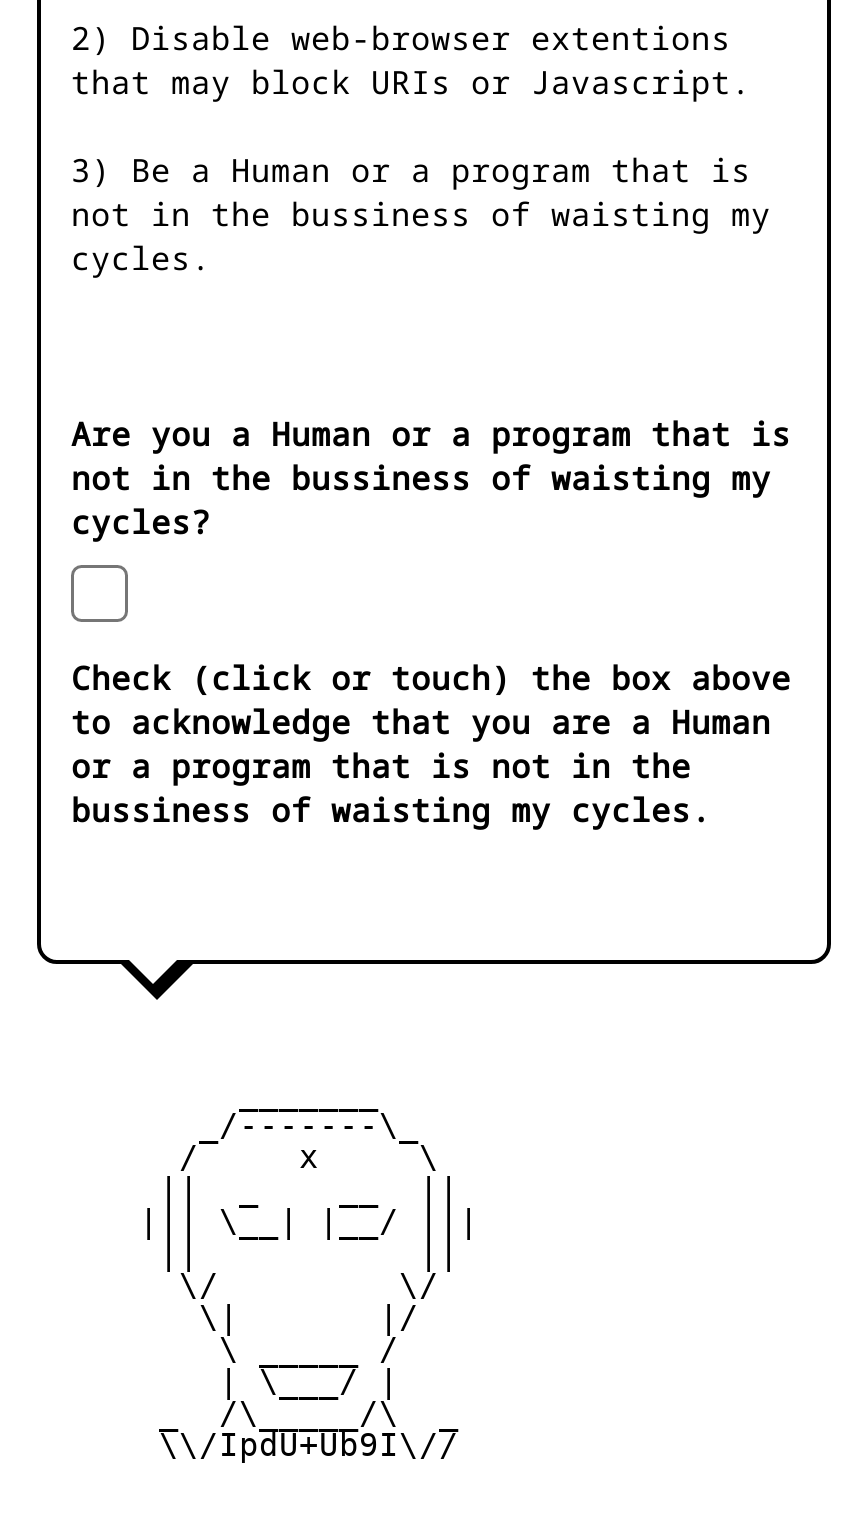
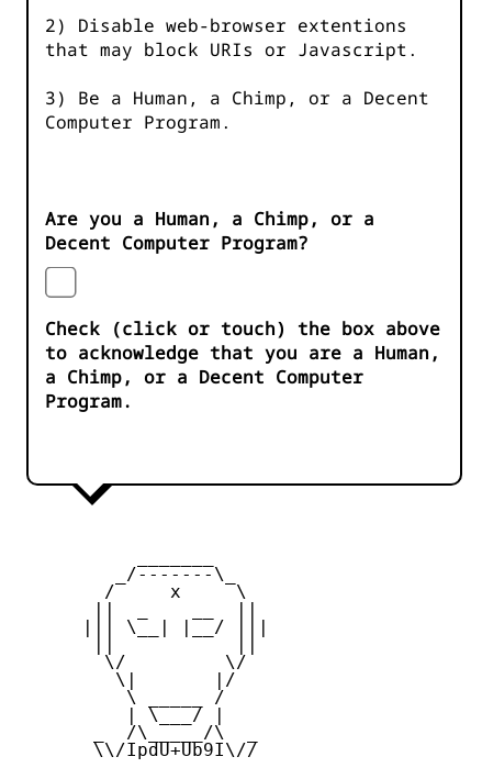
[71,148,771,280] 3) Be a Human or a program that is | not in the bussiness of waisting my | cycles. -> [45,86,429,134] 3) Be a Human, a Chimp, or a Decent | Computer Program.
[71,412,791,544] Are you a Human or a program that is | not in the bussiness of waisting my | cycles? -> [45,207,374,255] Are you a Human, a Chimp, or a | Decent Computer Program?
[71,700,771,832] to acknowledge that you are a Human | or a program that is not in the | bussiness of waisting my cycles. -> [45,341,440,413] to acknowledge that you are a Human, | a Chimp, or a Decent Computer | Program.

